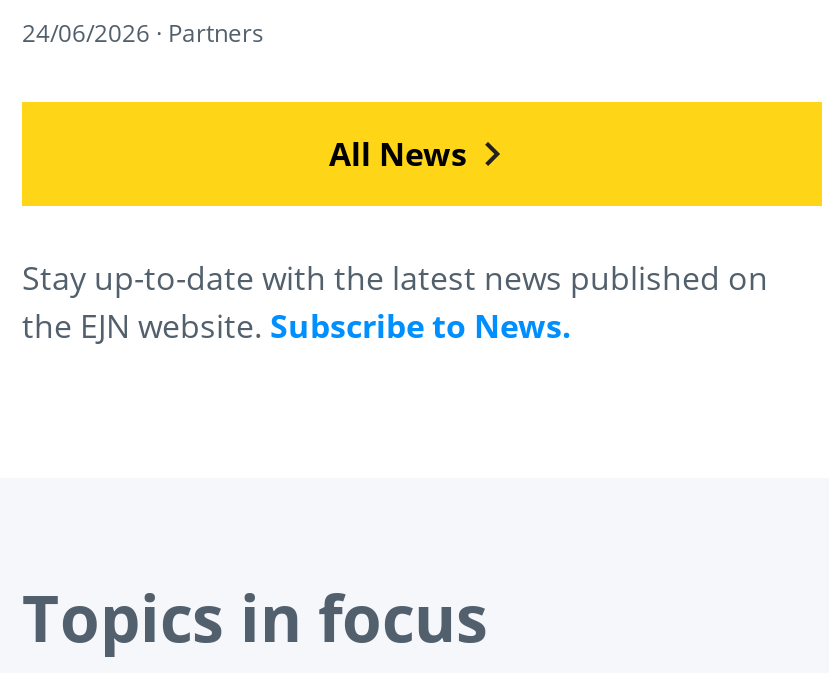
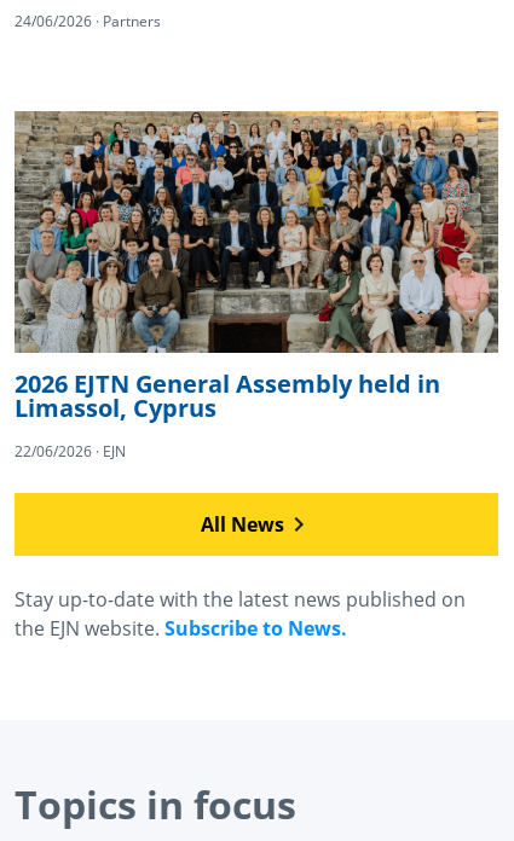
none -> [13,110,499,461] [image] | 2026 EJTN General Assembly held in | Limassol, Cyprus | 22/06/2026 · EJN

